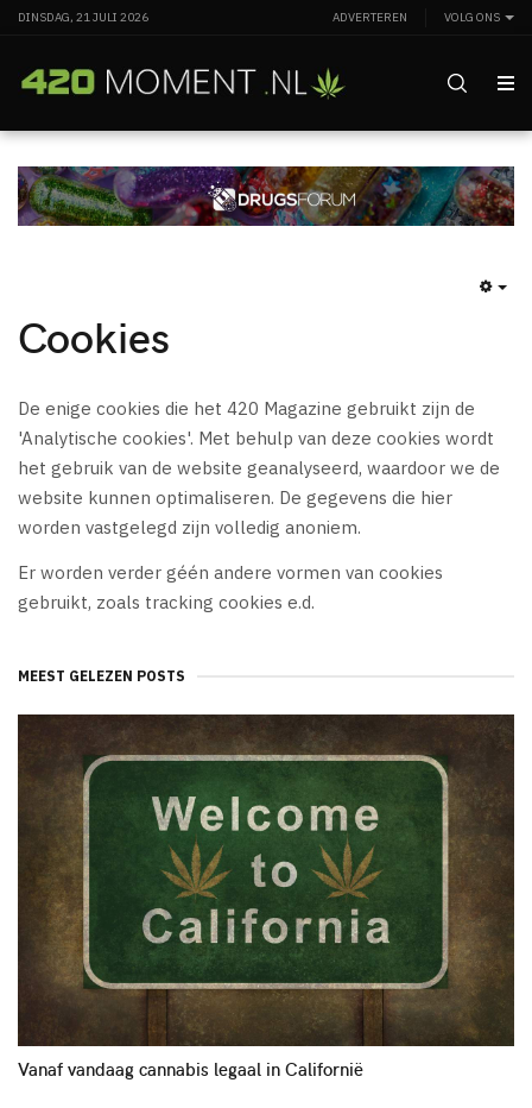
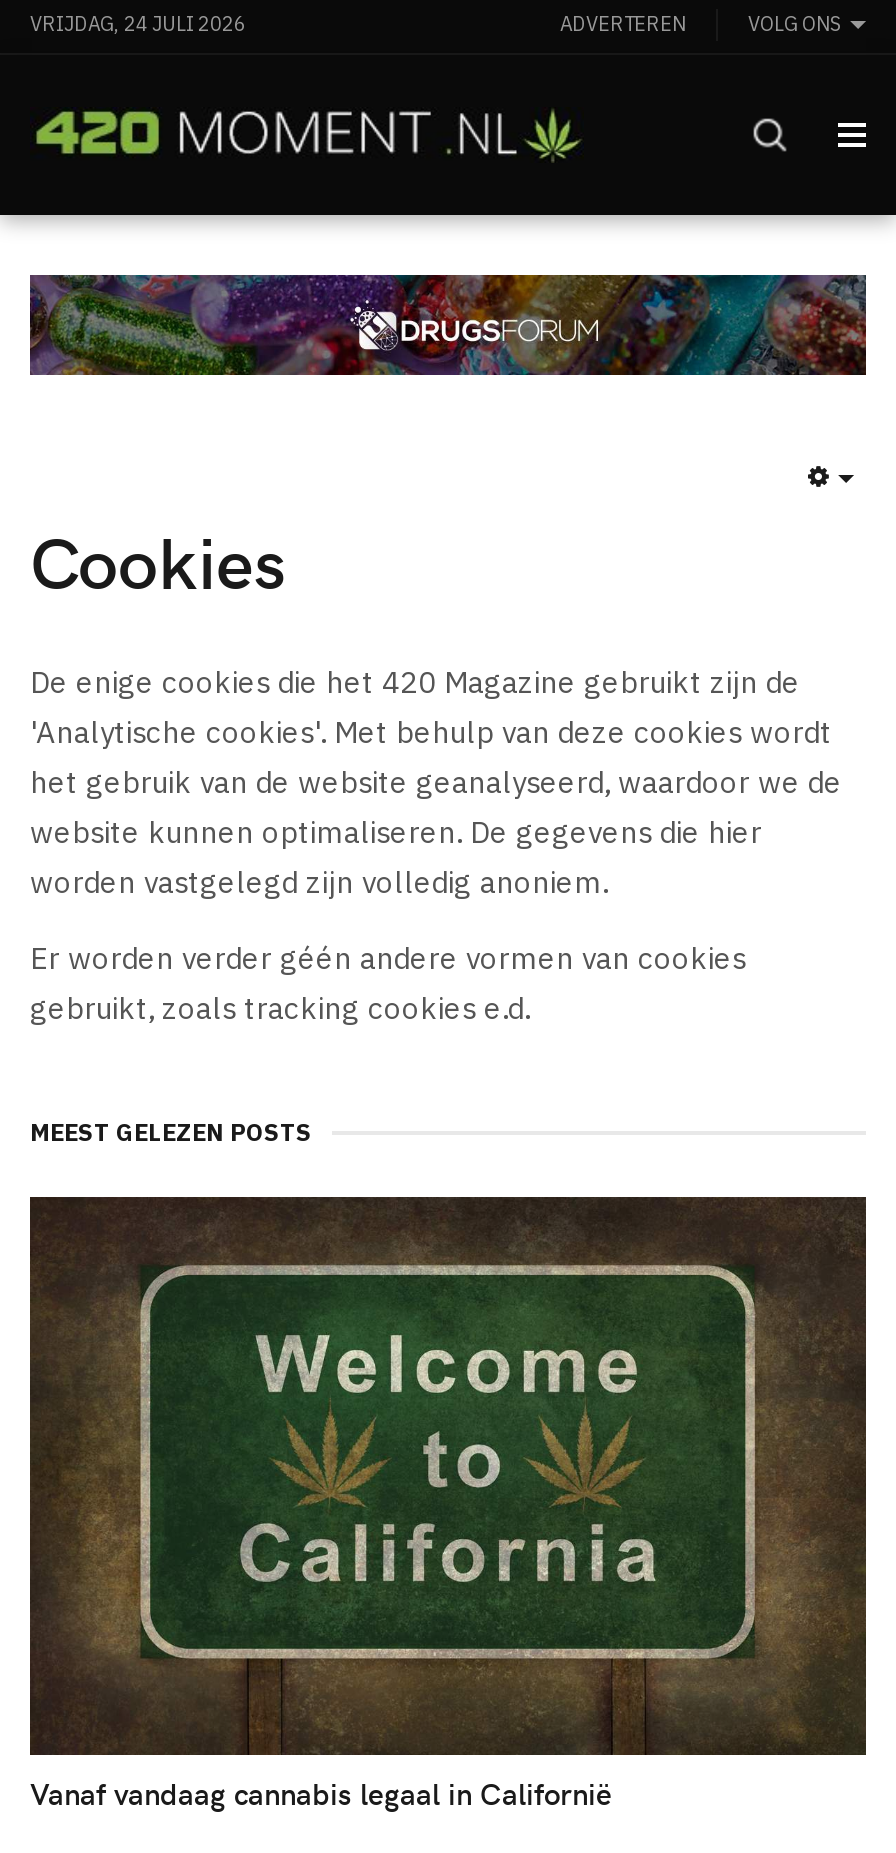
[18,9,148,24] DINSDAG, 21 JULI 2026 -> [30,10,246,36] VRIJDAG, 24 JULI 2026

